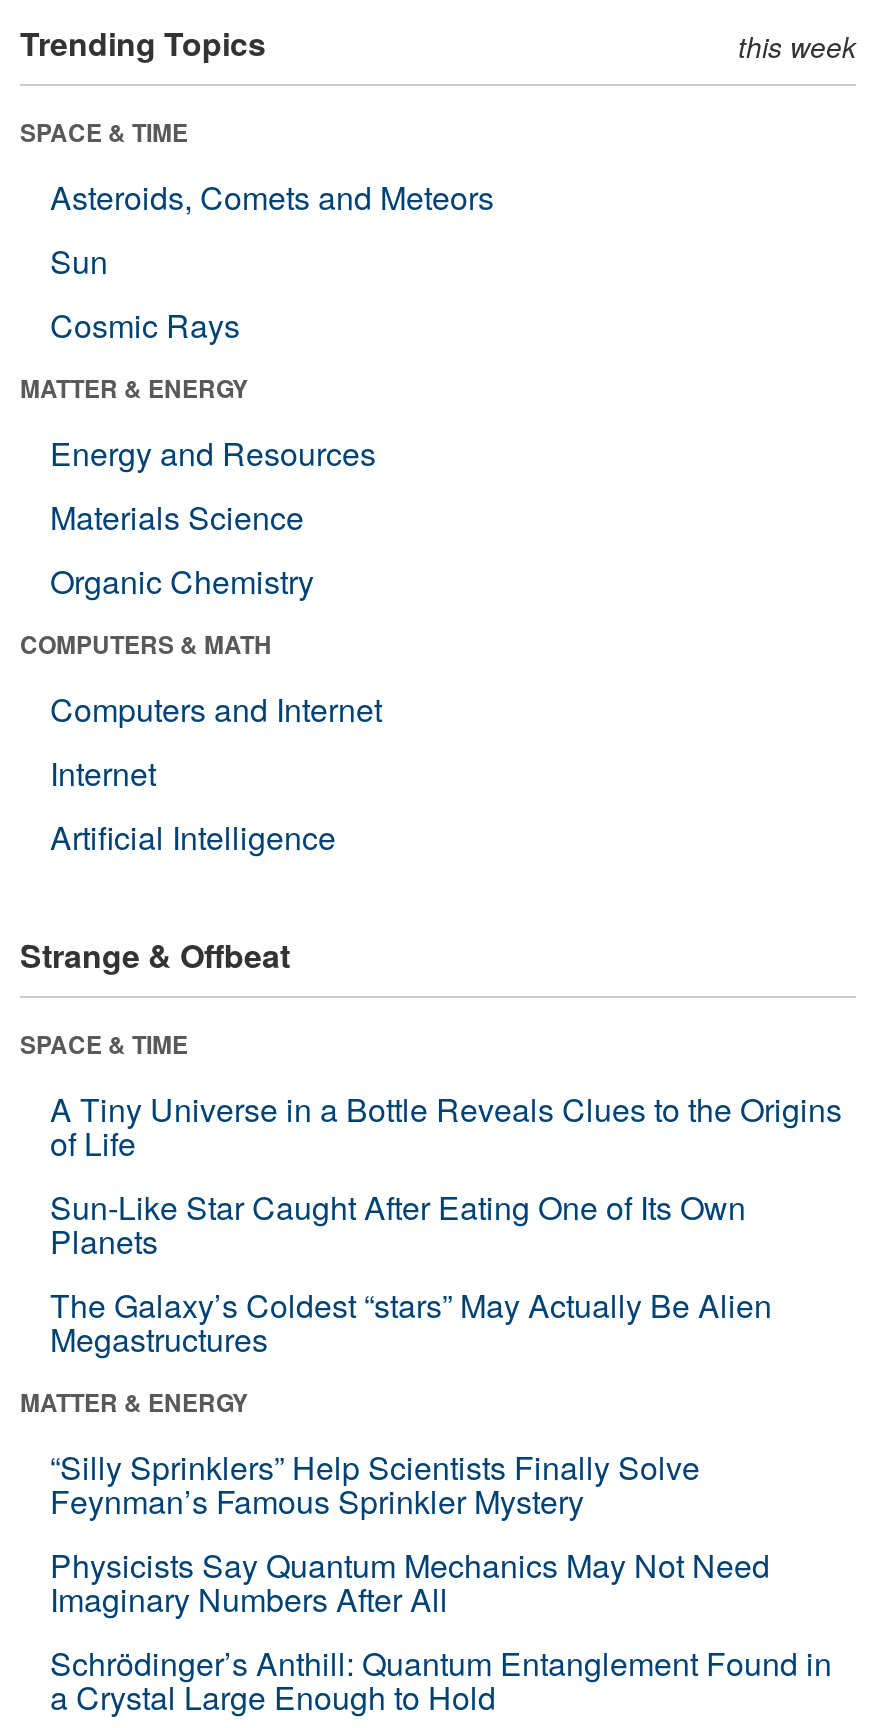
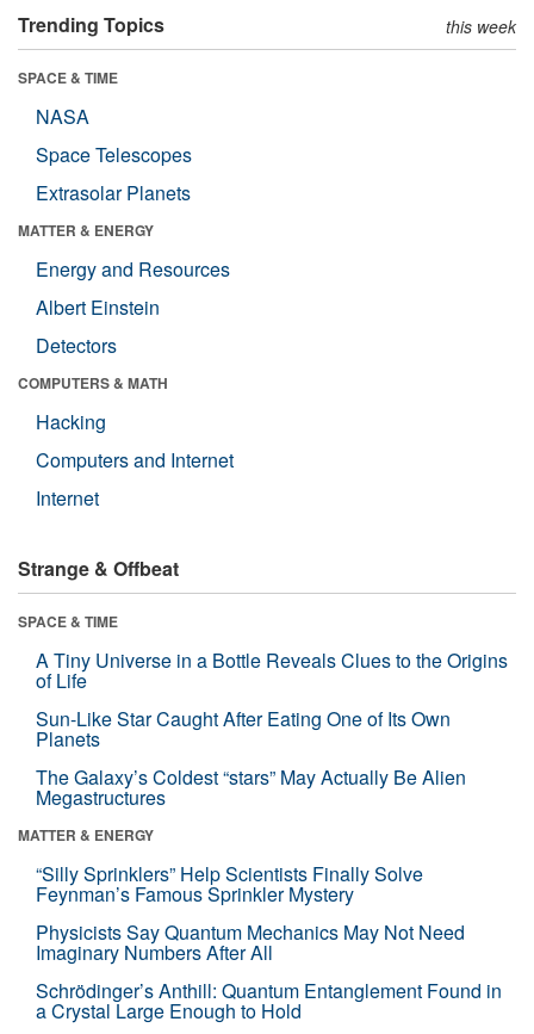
[50,174,494,348] Asteroids, Comets and Meteors | Sun | Cosmic Rays -> [36,102,192,206] NASA | Space Telescopes | Extrasolar Planets
[50,494,314,604] Materials Science | Organic Chemistry -> [36,293,160,359] Albert Einstein | Detectors
none -> [36,408,106,435] Hacking
moved [50,686,382,796] -> [36,446,234,511]: Computers and Internet | Internet
[50,814,336,860] Artificial Intelligence -> none

